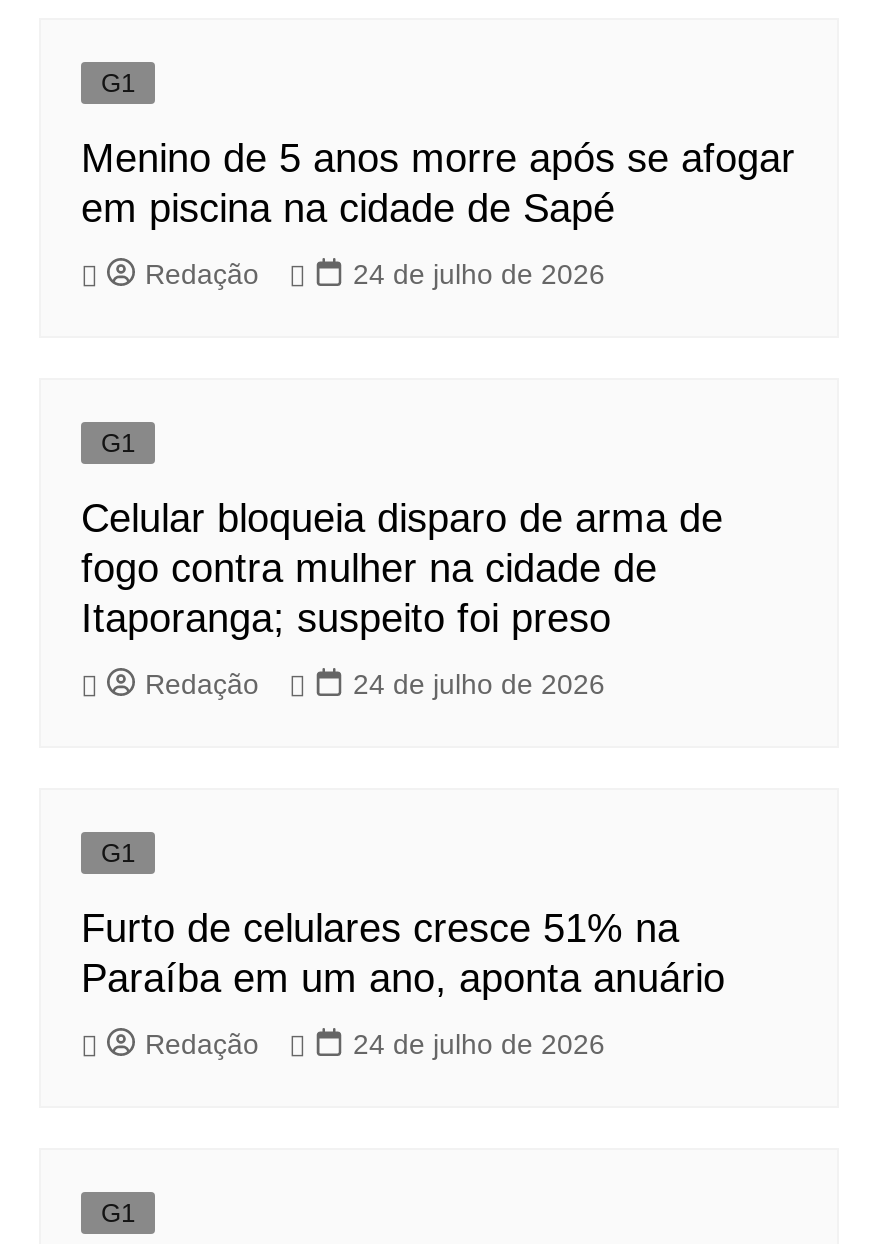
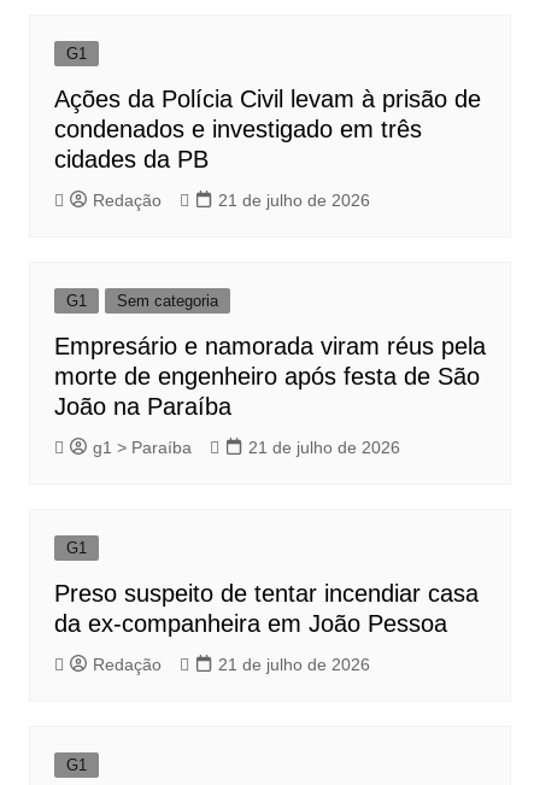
[81,136,795,230] Menino de 5 anos morre após se afogar | em piscina na cidade de Sapé -> [54,86,481,173] Ações da Polícia Civil levam à prisão de | condenados e investigado em três | cidades da PB
[353,259,605,291] 24 de julho de 2026 -> [218,190,370,210] 21 de julho de 2026
[81,496,723,701] Celular bloqueia disparo de arma de | fogo contra mulher na cidade de | Itaporanga; suspeito foi preso | Redação | 24 de julho de 2026 -> [54,292,486,457] Sem categoria | Empresário e namorada viram réus pela | morte de engenheiro após festa de São | João na Paraíba | g1 > Paraíba | 21 de julho de 2026
[81,906,725,1000] Furto de celulares cresce 51% na | Paraíba em um ano, aponta anuário -> [54,580,479,637] Preso suspeito de tentar incendiar casa | da ex-companheira em João Pessoa
[353,1029,605,1061] 24 de julho de 2026 -> [218,655,370,674] 21 de julho de 2026

